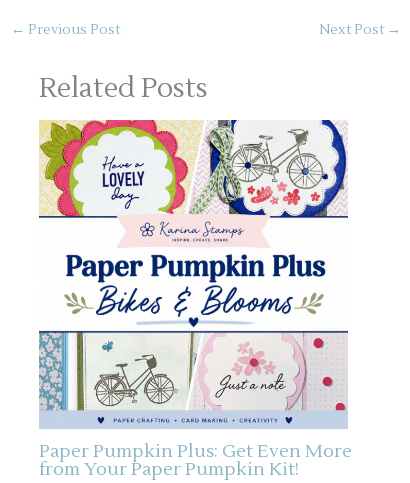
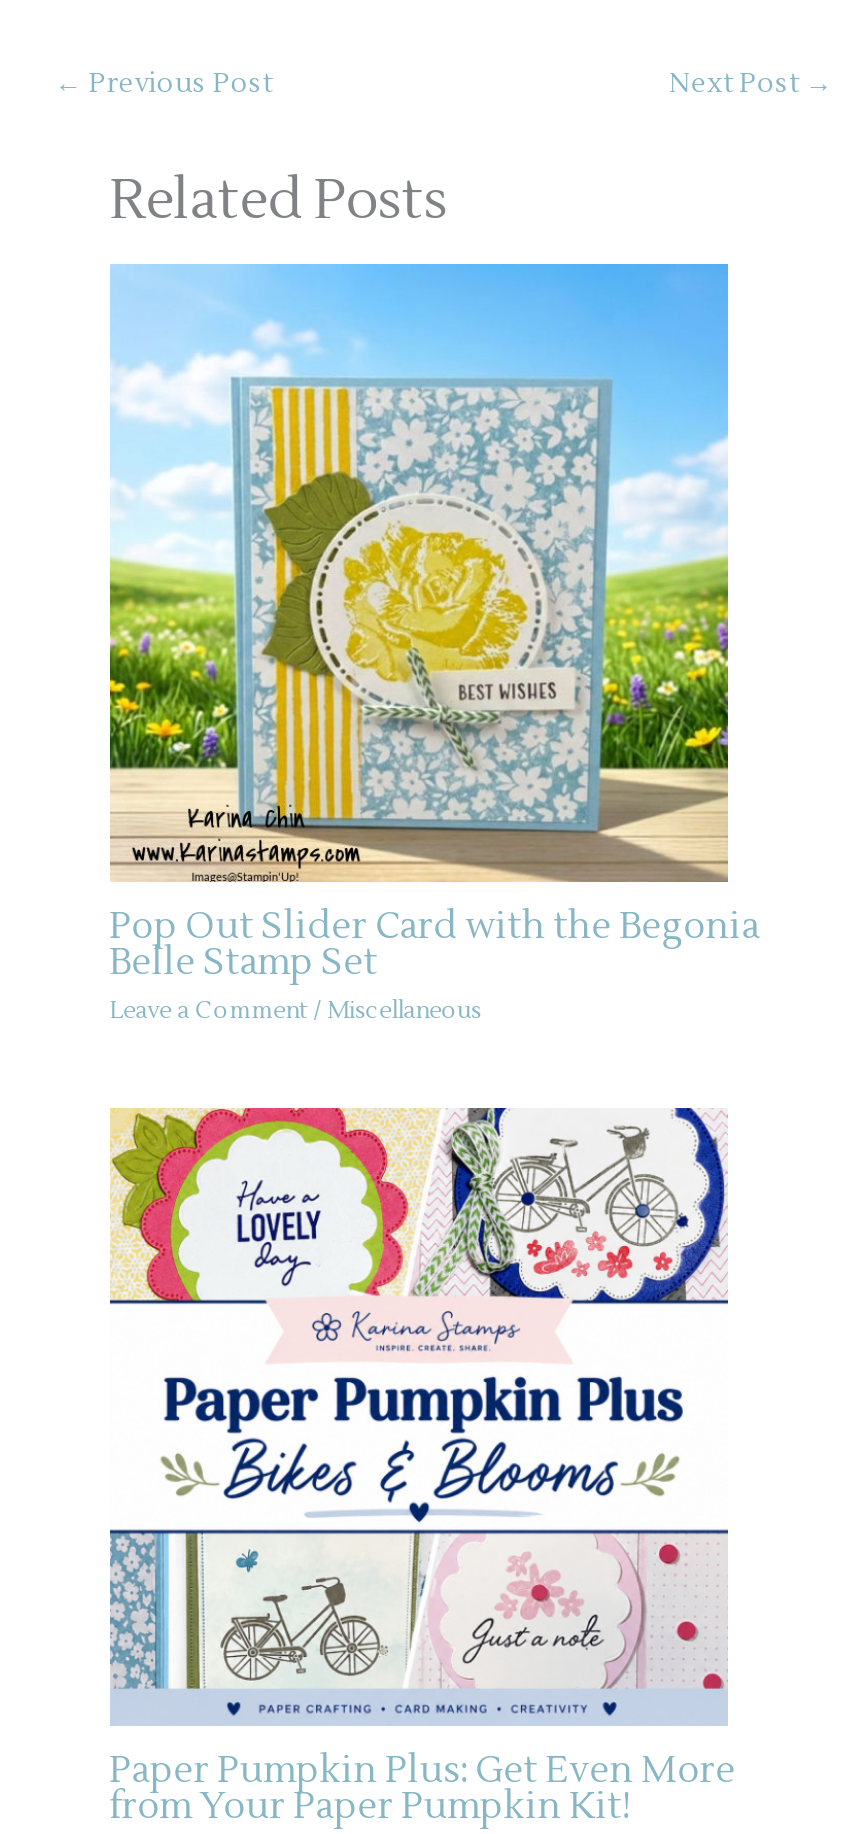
none -> [108,262,759,1026] [image] | Pop Out Slider Card with the Begonia | Belle Stamp Set | Leave a Comment / Miscellaneous

